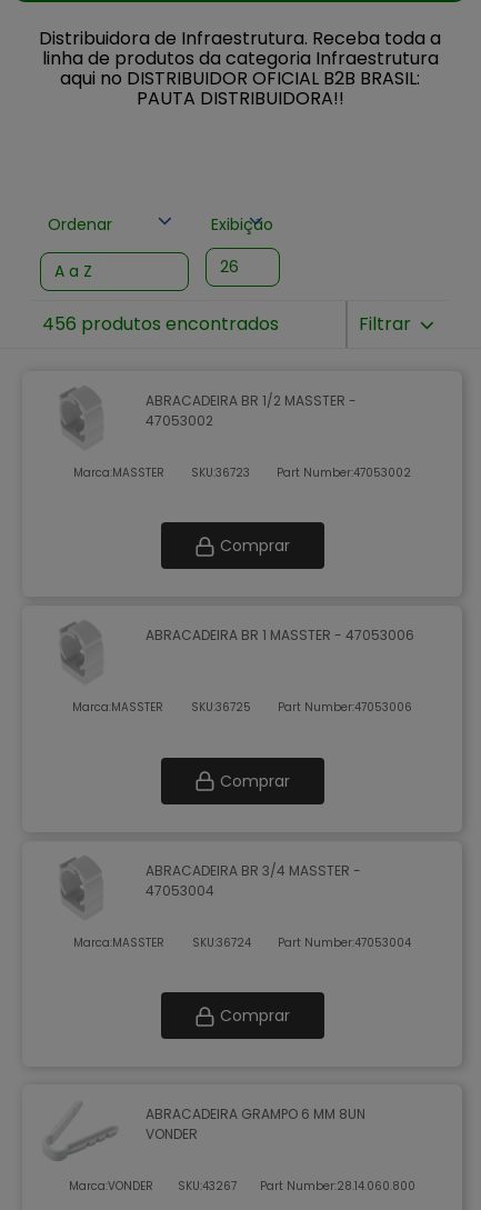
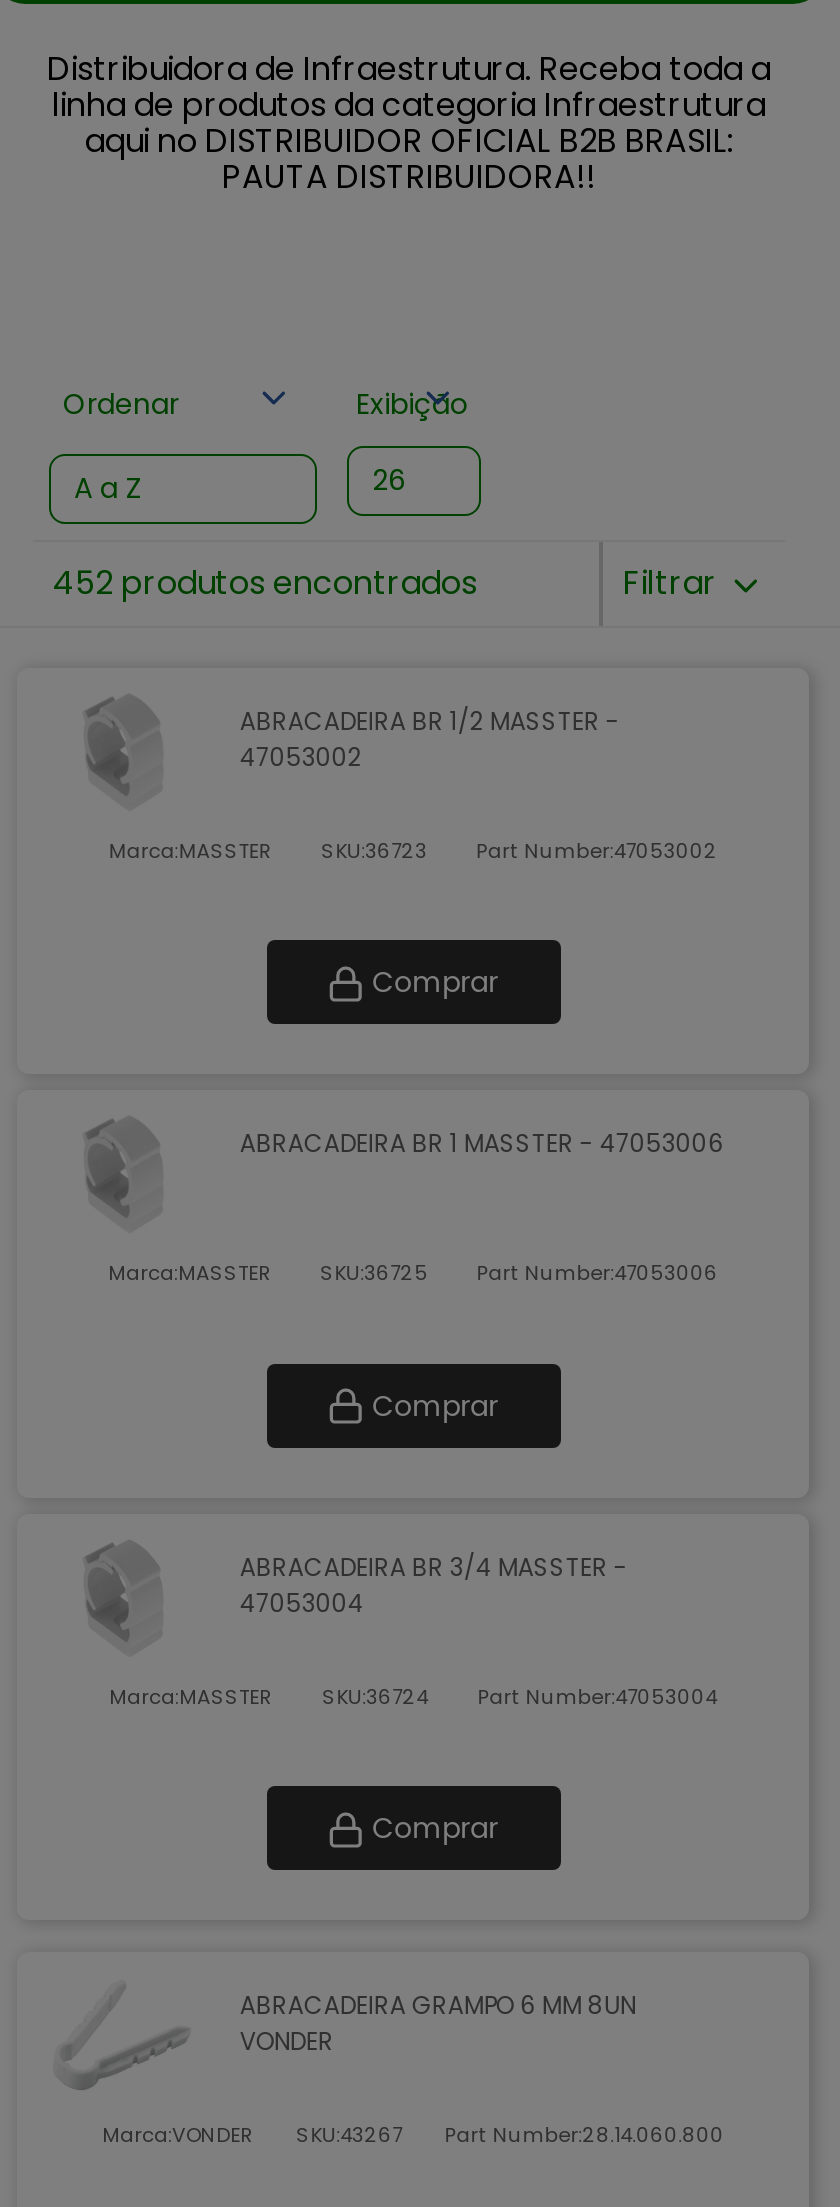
[42,311,279,337] 456 produtos encontrados -> [53,561,477,607] 452 produtos encontrados

